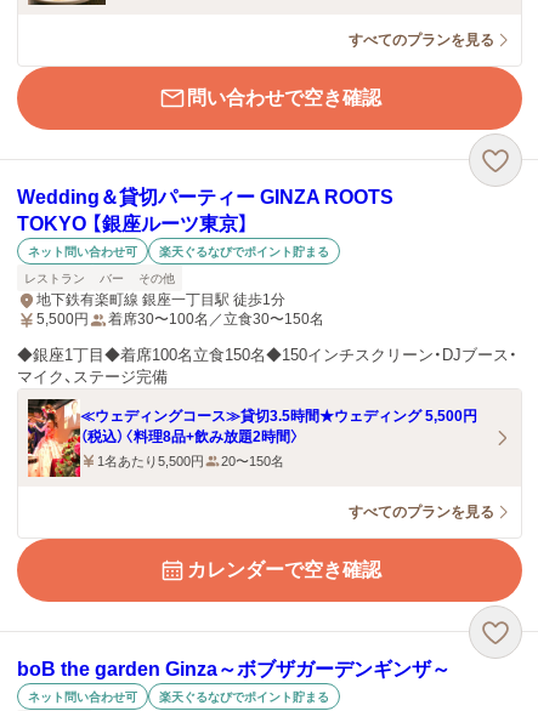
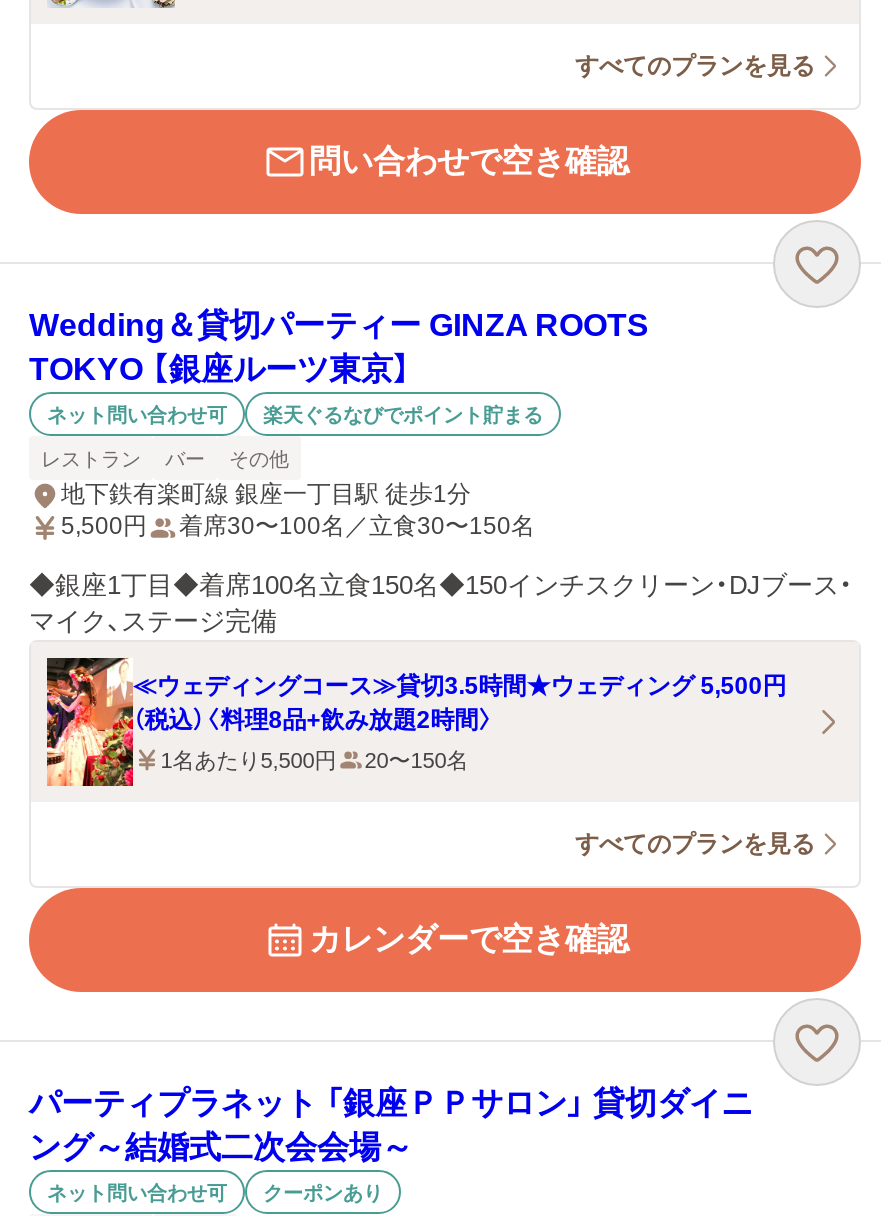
[17,659,451,679] boB the garden Ginza～ボブザガーデンギンザ～ -> [29,1086,753,1164] パーティプラネット 「銀座ＰＰサロン」 貸切ダイニ | ング～結婚式二次会会場～
[159,690,329,703] 楽天ぐるなびでポイント貯まる -> [263,1181,383,1203] クーポンあり

